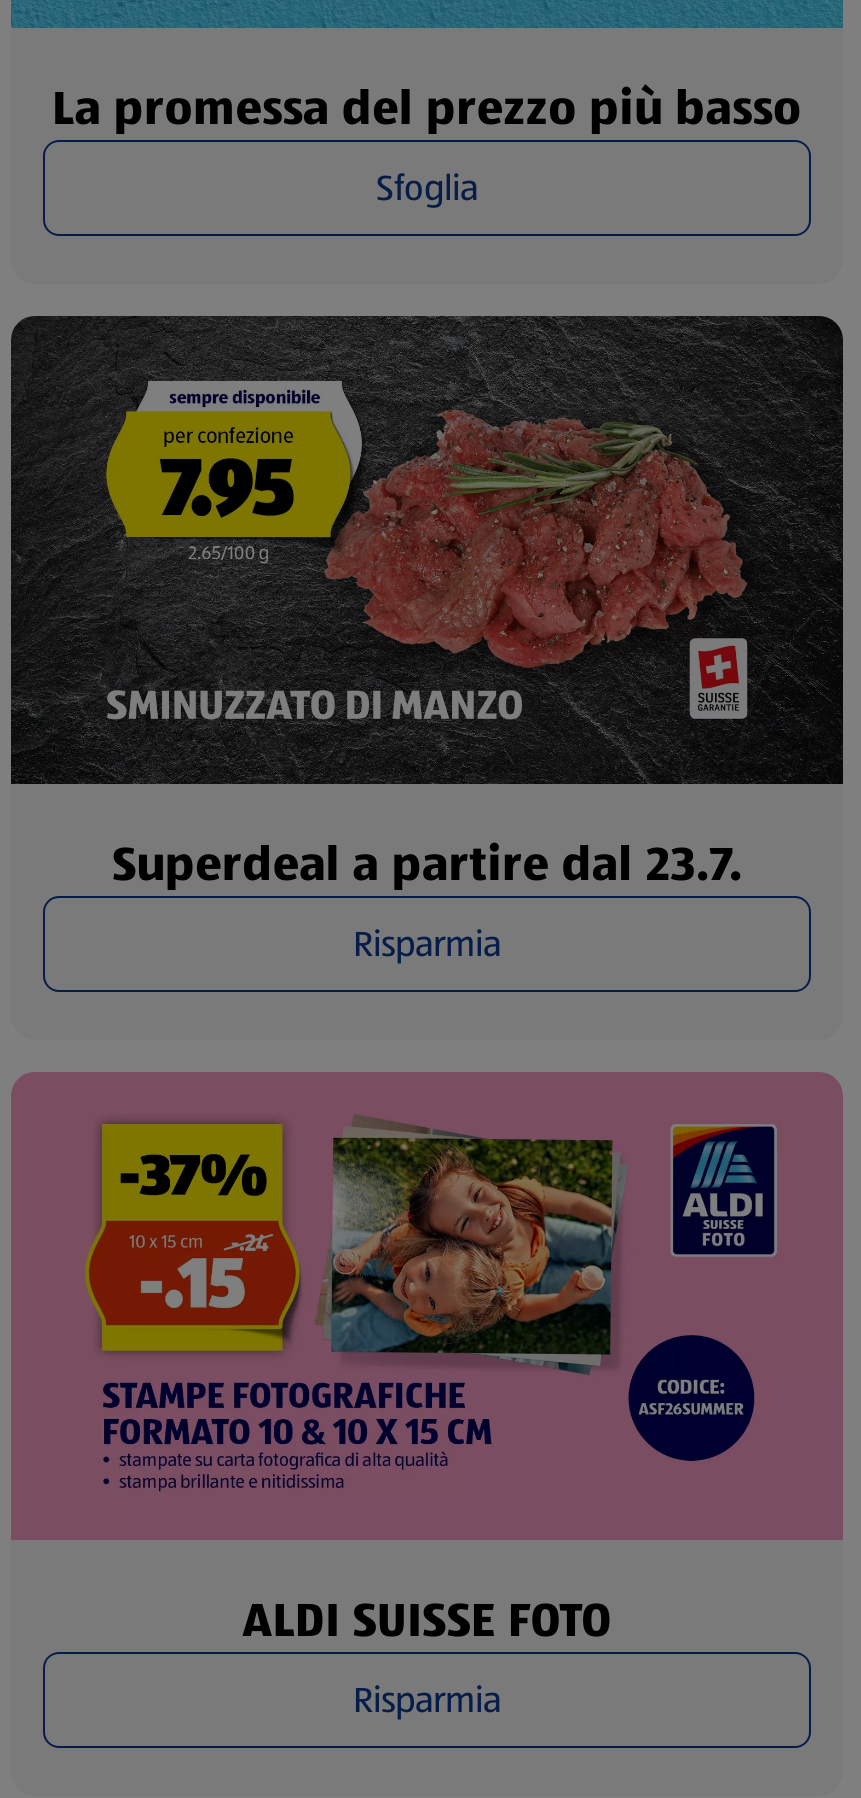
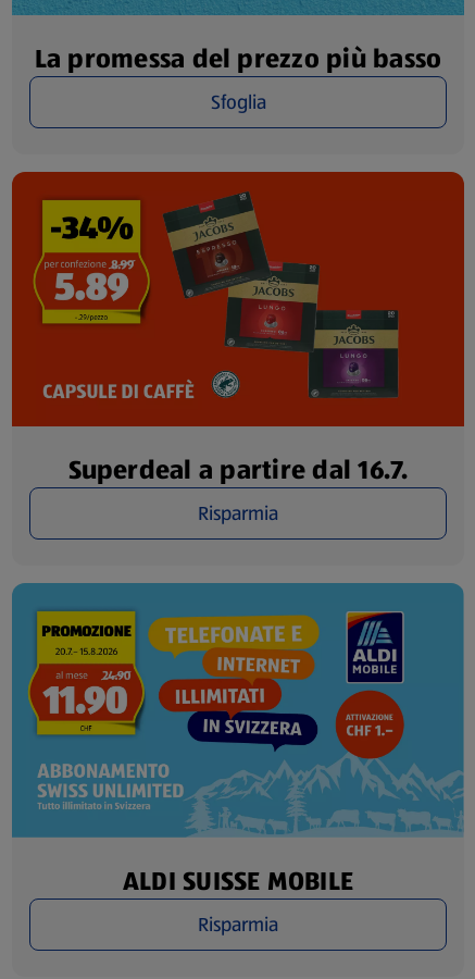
[9,314,845,898] [image] | Superdeal a partire dal 23.7. -> [11,171,465,489] [image] | Superdeal a partire dal 16.7.
[11,1072,843,1655] [image] | ALDI SUISSE FOTO -> [11,582,465,900] [image] | ALDI SUISSE MOBILE

